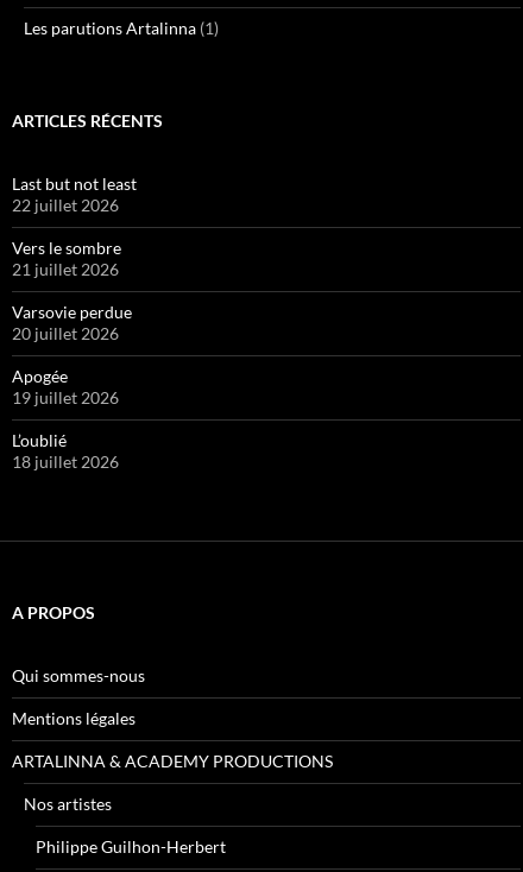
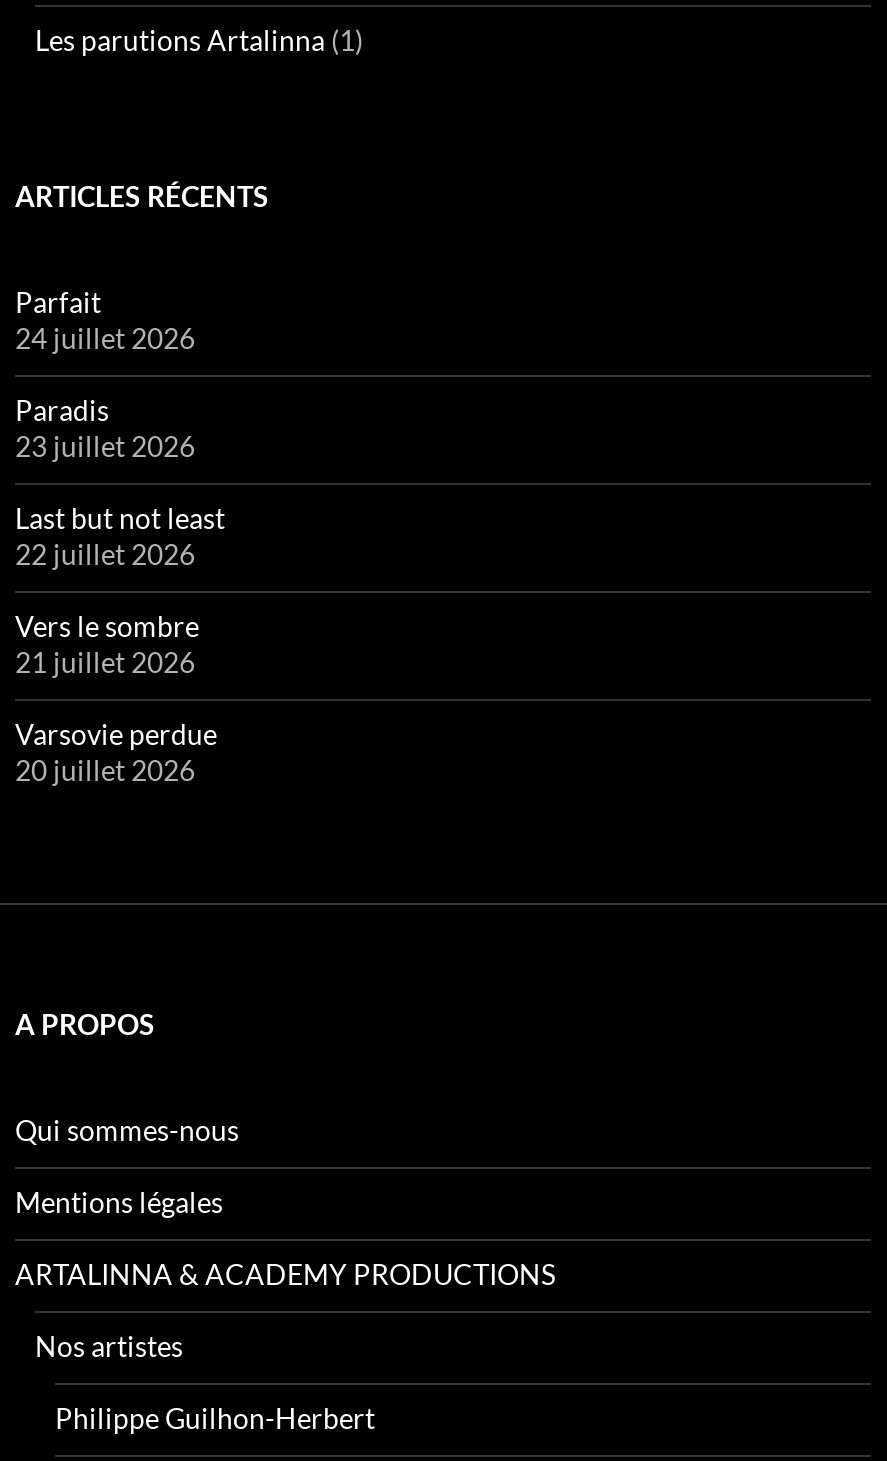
none -> [15,285,195,463] Parfait | 24 juillet 2026 | Paradis | 23 juillet 2026
moved [12,173,137,343] -> [15,501,225,787]: Last but not least | 22 juillet 2026 | Vers le sombre | 21 juillet 2026 | Varsovie perdue | 20 juillet 2026
[12,366,119,472] Apogée | 19 juillet 2026 | L’oublié | 18 juillet 2026 -> none

